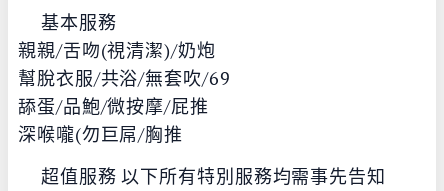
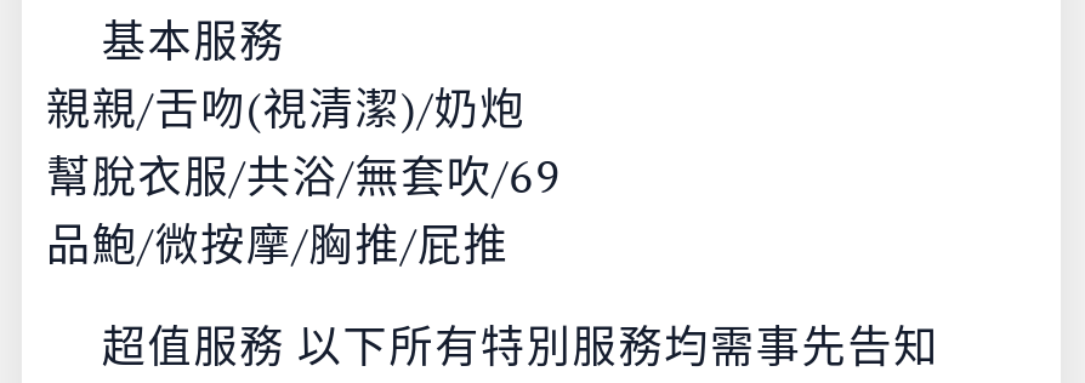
[18,94,209,146] 舔蛋/品鮑/微按摩/屁推 | 深喉嚨(勿巨屌/胸推 -> [46,215,509,273] 品鮑/微按摩/胸推/屁推

